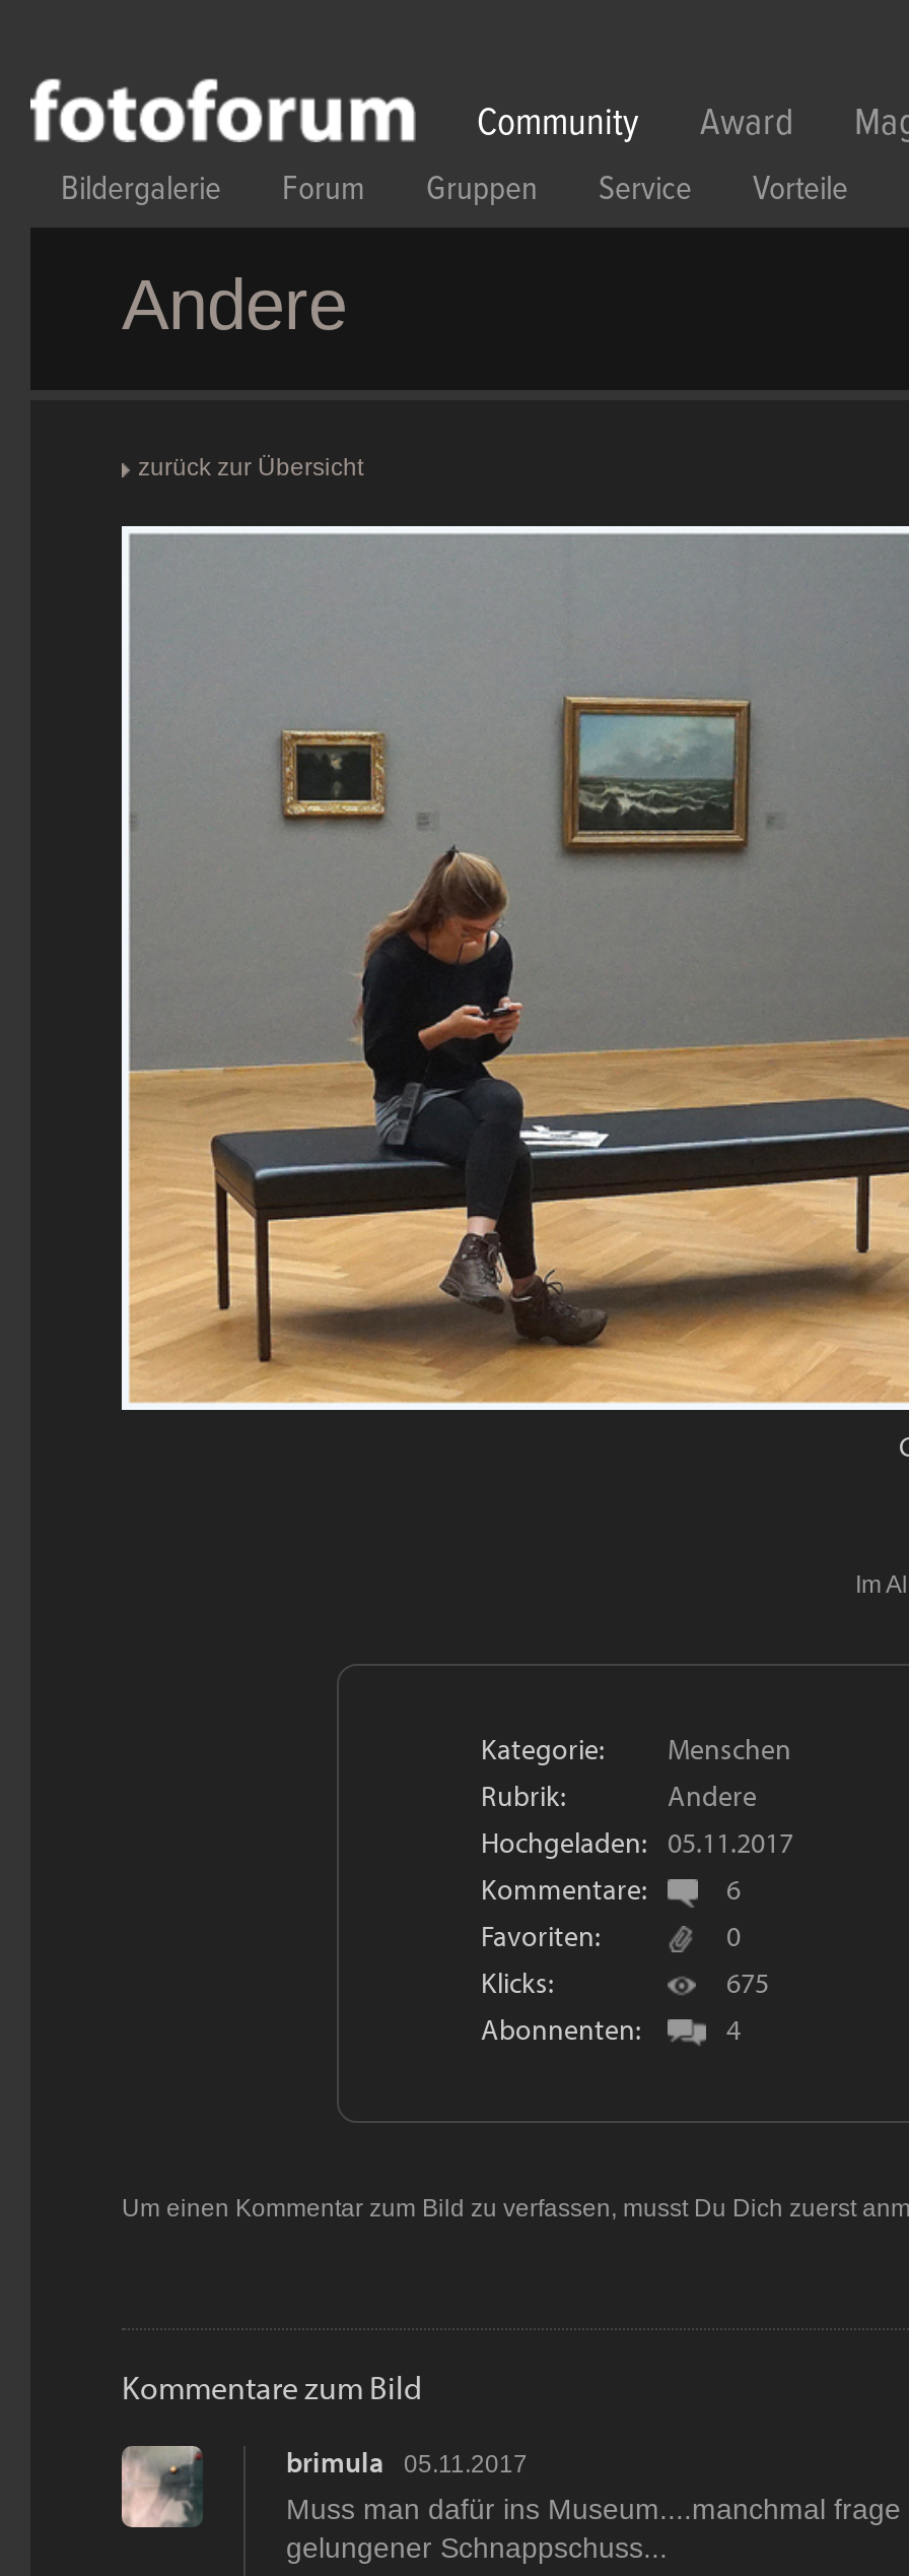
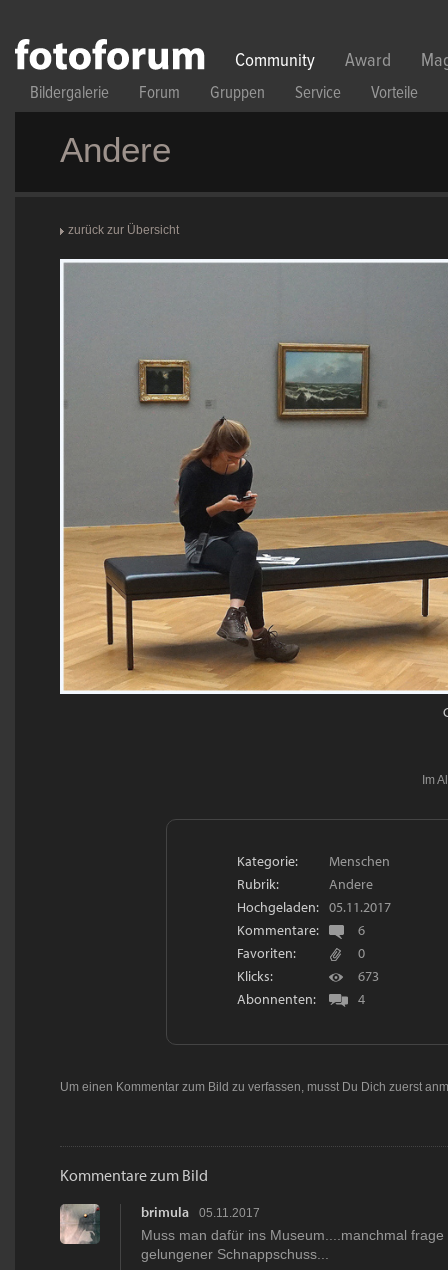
[726,1965,769,2001] 675 -> [358,967,379,985] 673

